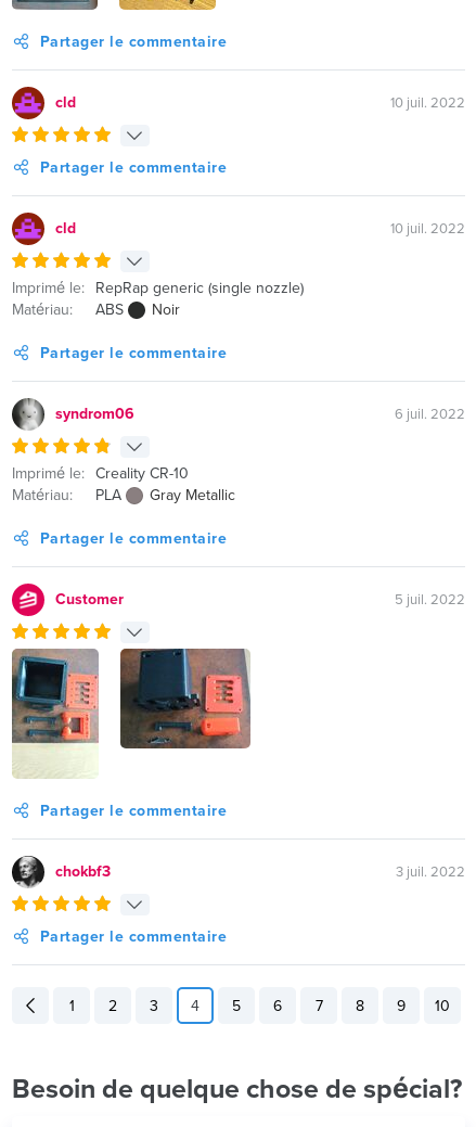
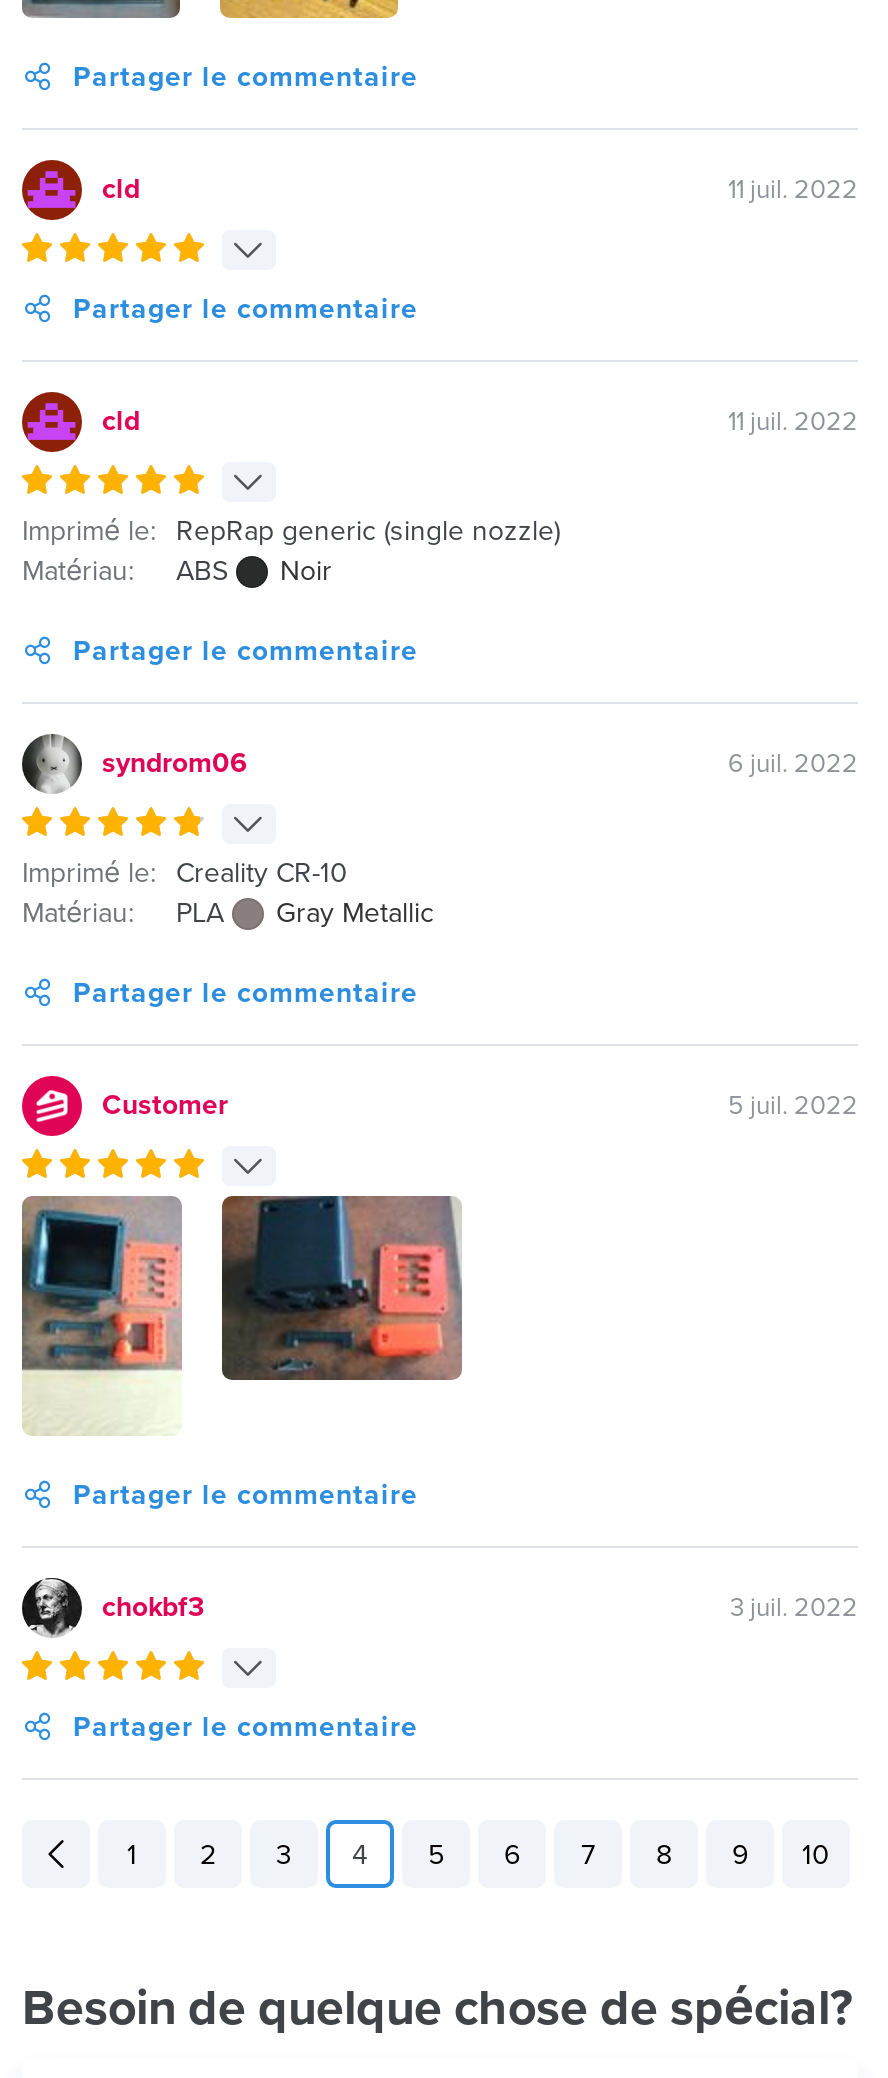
[390,94,465,112] 10 juil. 2022 -> [728,174,858,206] 11 juil. 2022
[390,220,465,238] 10 juil. 2022 -> [728,406,858,438] 11 juil. 2022

